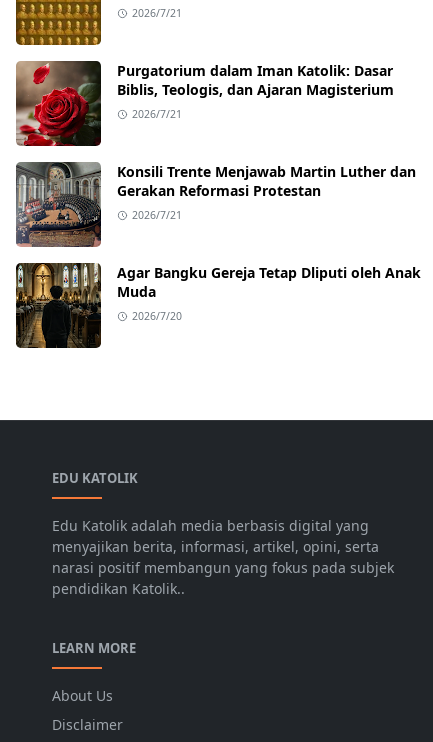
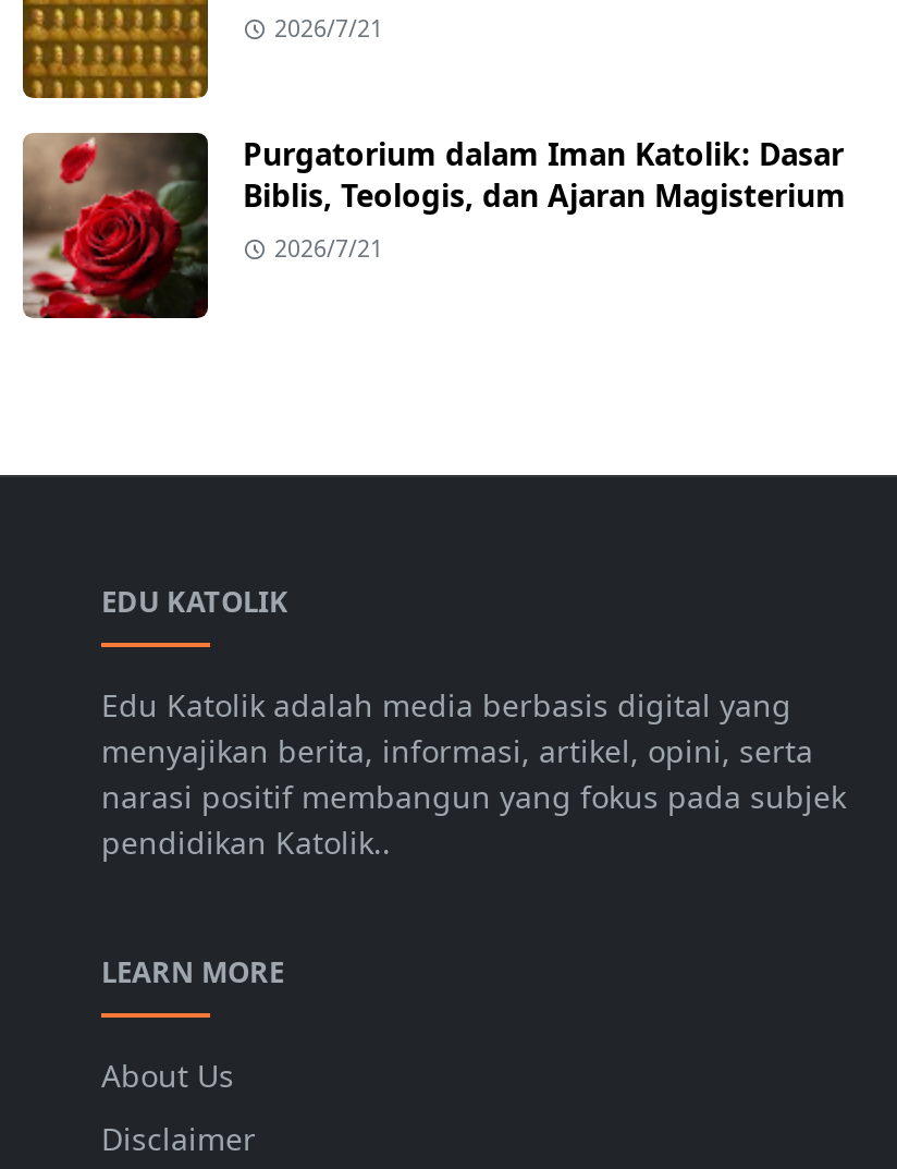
[15,161,421,323] [image] | Konsili Trente Menjawab Martin Luther dan | Gerakan Reformasi Protestan | 2026/7/21 | Agar Bangku Gereja Tetap Dliputi oleh Anak | Muda | 2026/7/20 -> none
[15,262,102,349] [image] -> none

